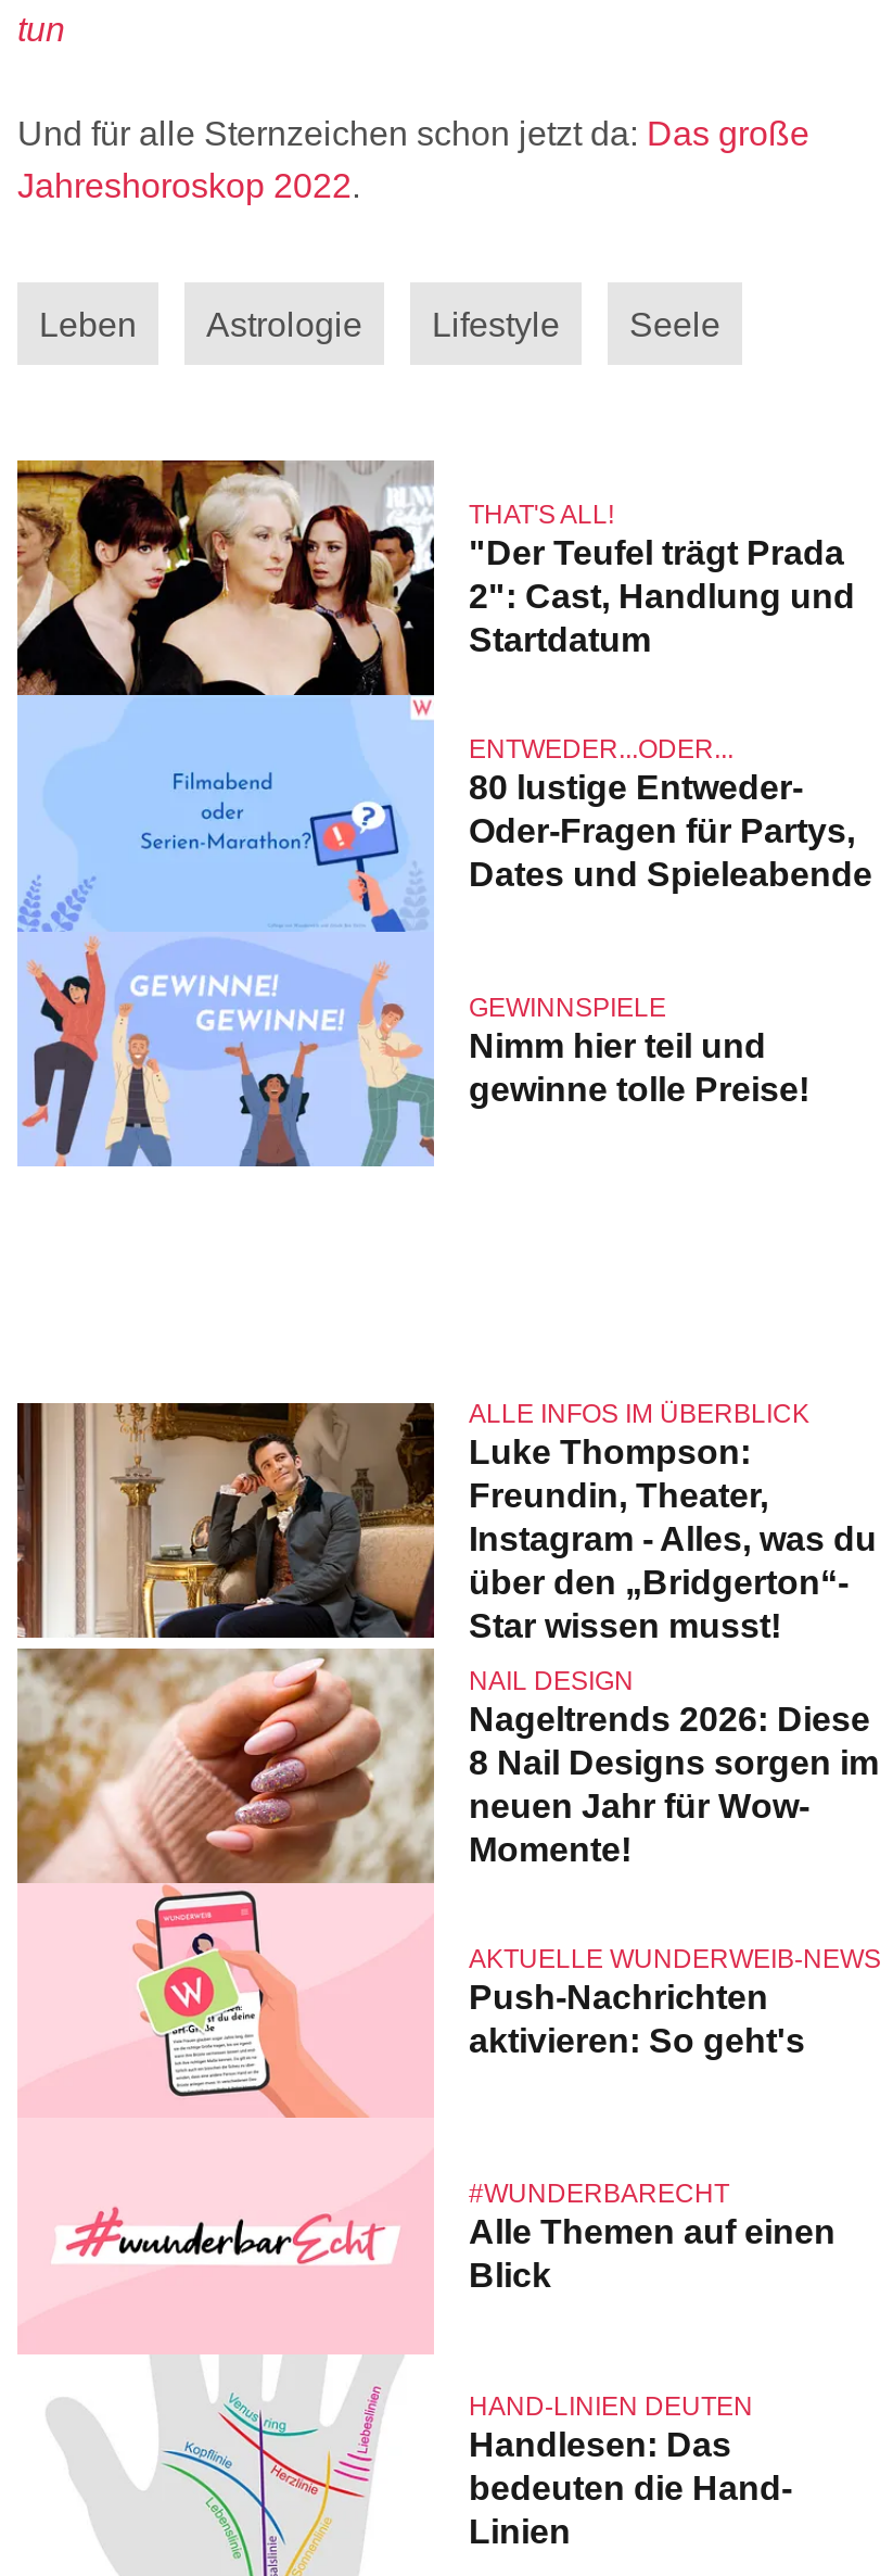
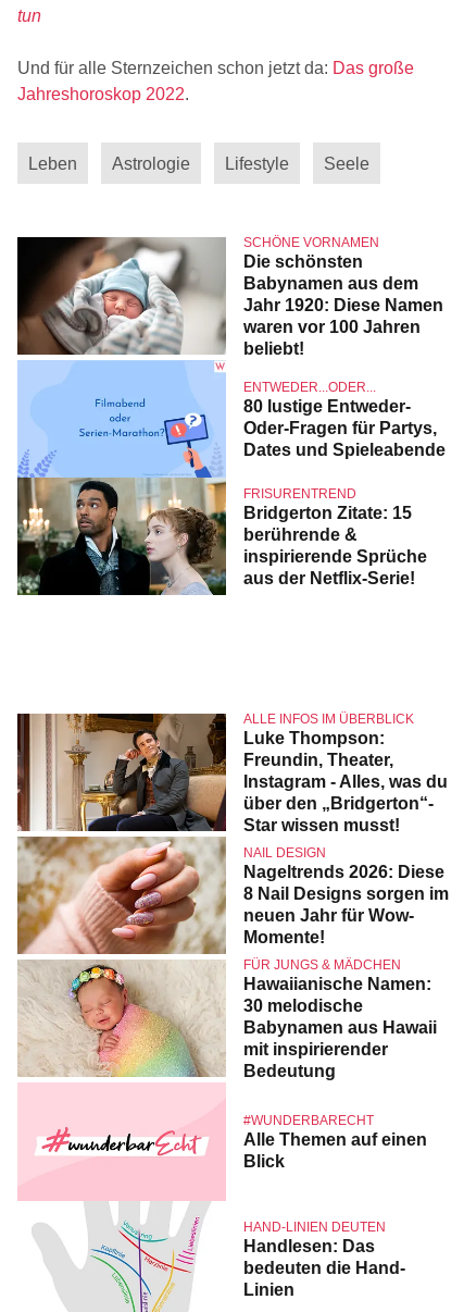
[15,458,855,697] [image] | THAT'S ALL! | "Der Teufel trägt Prada | 2": Cast, Handlung und | Startdatum -> [16,235,443,361] [image] | SCHÖNE VORNAMEN | Die schönsten | Babynamen aus dem | Jahr 1920: Diese Namen | waren vor 100 Jahren | beliebt!
[17,930,809,1169] [image] | GEWINNSPIELE | Nimm hier teil und | gewinne tolle Preise! -> [16,476,427,596] [image] | FRISURENTREND | Bridgerton Zitate: 15 | berührende & | inspirierende Sprüche | aus der Netflix-Serie!
[20,1885,881,2120] [image] | AKTUELLE WUNDERWEIB-NEWS | Push-Nachrichten | aktivieren: So geht's -> [17,954,437,1081] [image] | FÜR JUNGS & MÄDCHEN | Hawaiianische Namen: | 30 melodische | Babynamen aus Hawaii | mit inspirierender | Bedeutung

